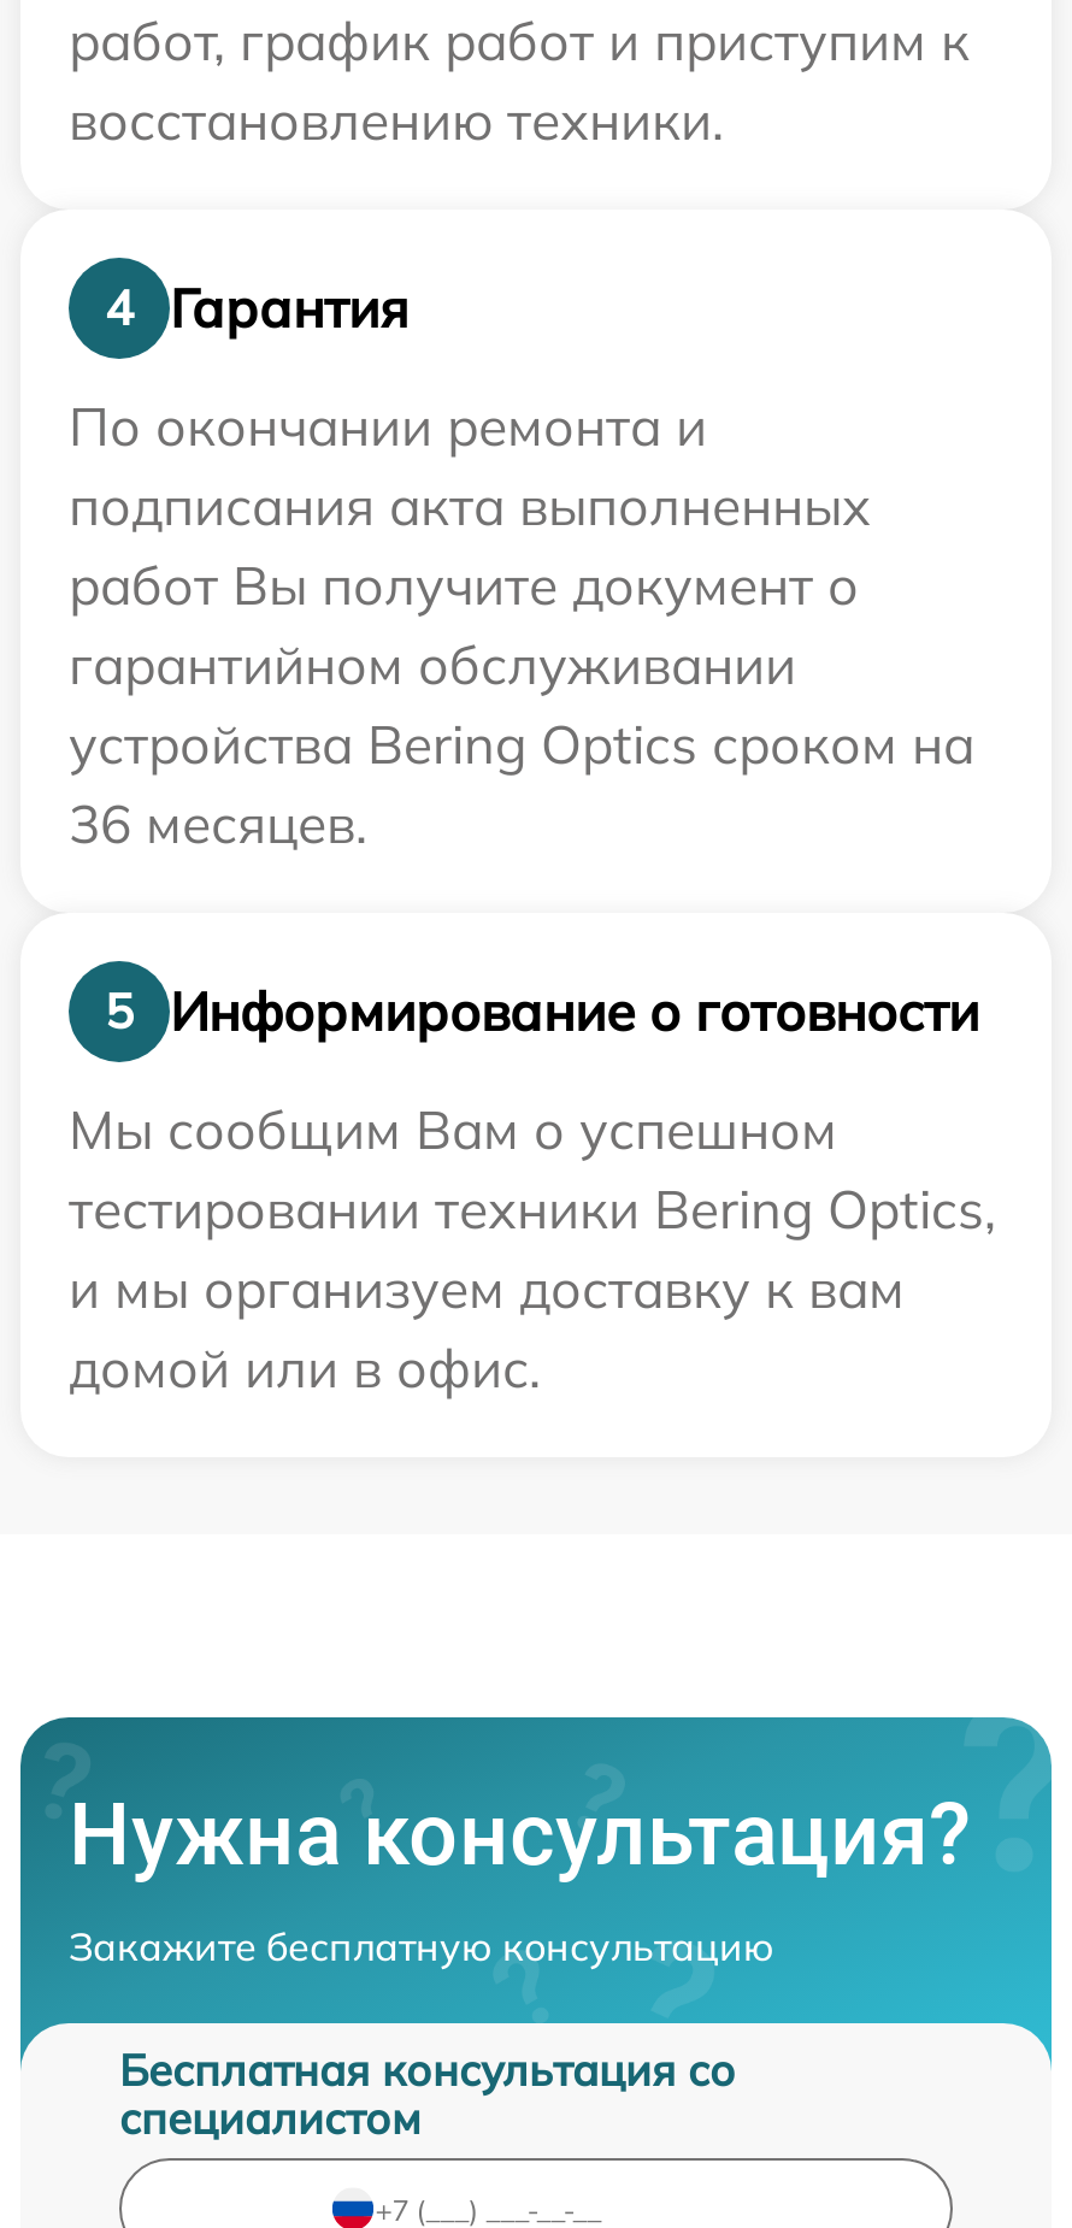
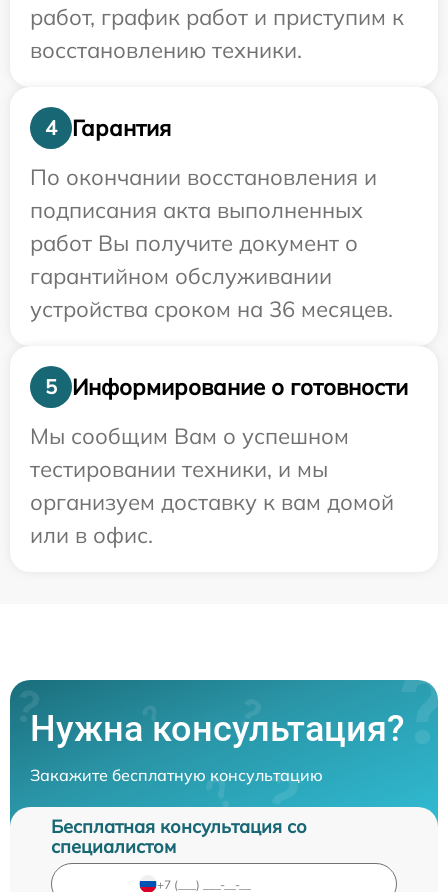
[69,393,707,460] По окончании ремонта и -> [30,163,377,191] По окончании восстановления и
[69,711,974,857] устройства Bering Optics сроком на | 36 месяцев. -> [30,295,393,323] устройства сроком на 36 месяцев.
[69,1175,996,1402] тестировании техники Bering Optics, | и мы организуем доставку к вам | домой или в офис. -> [30,455,394,549] тестировании техники, и мы | организуем доставку к вам домой | или в офис.

